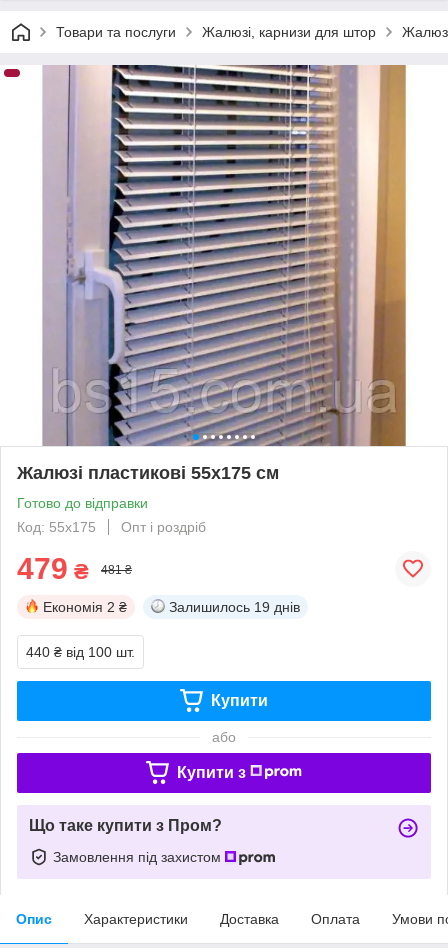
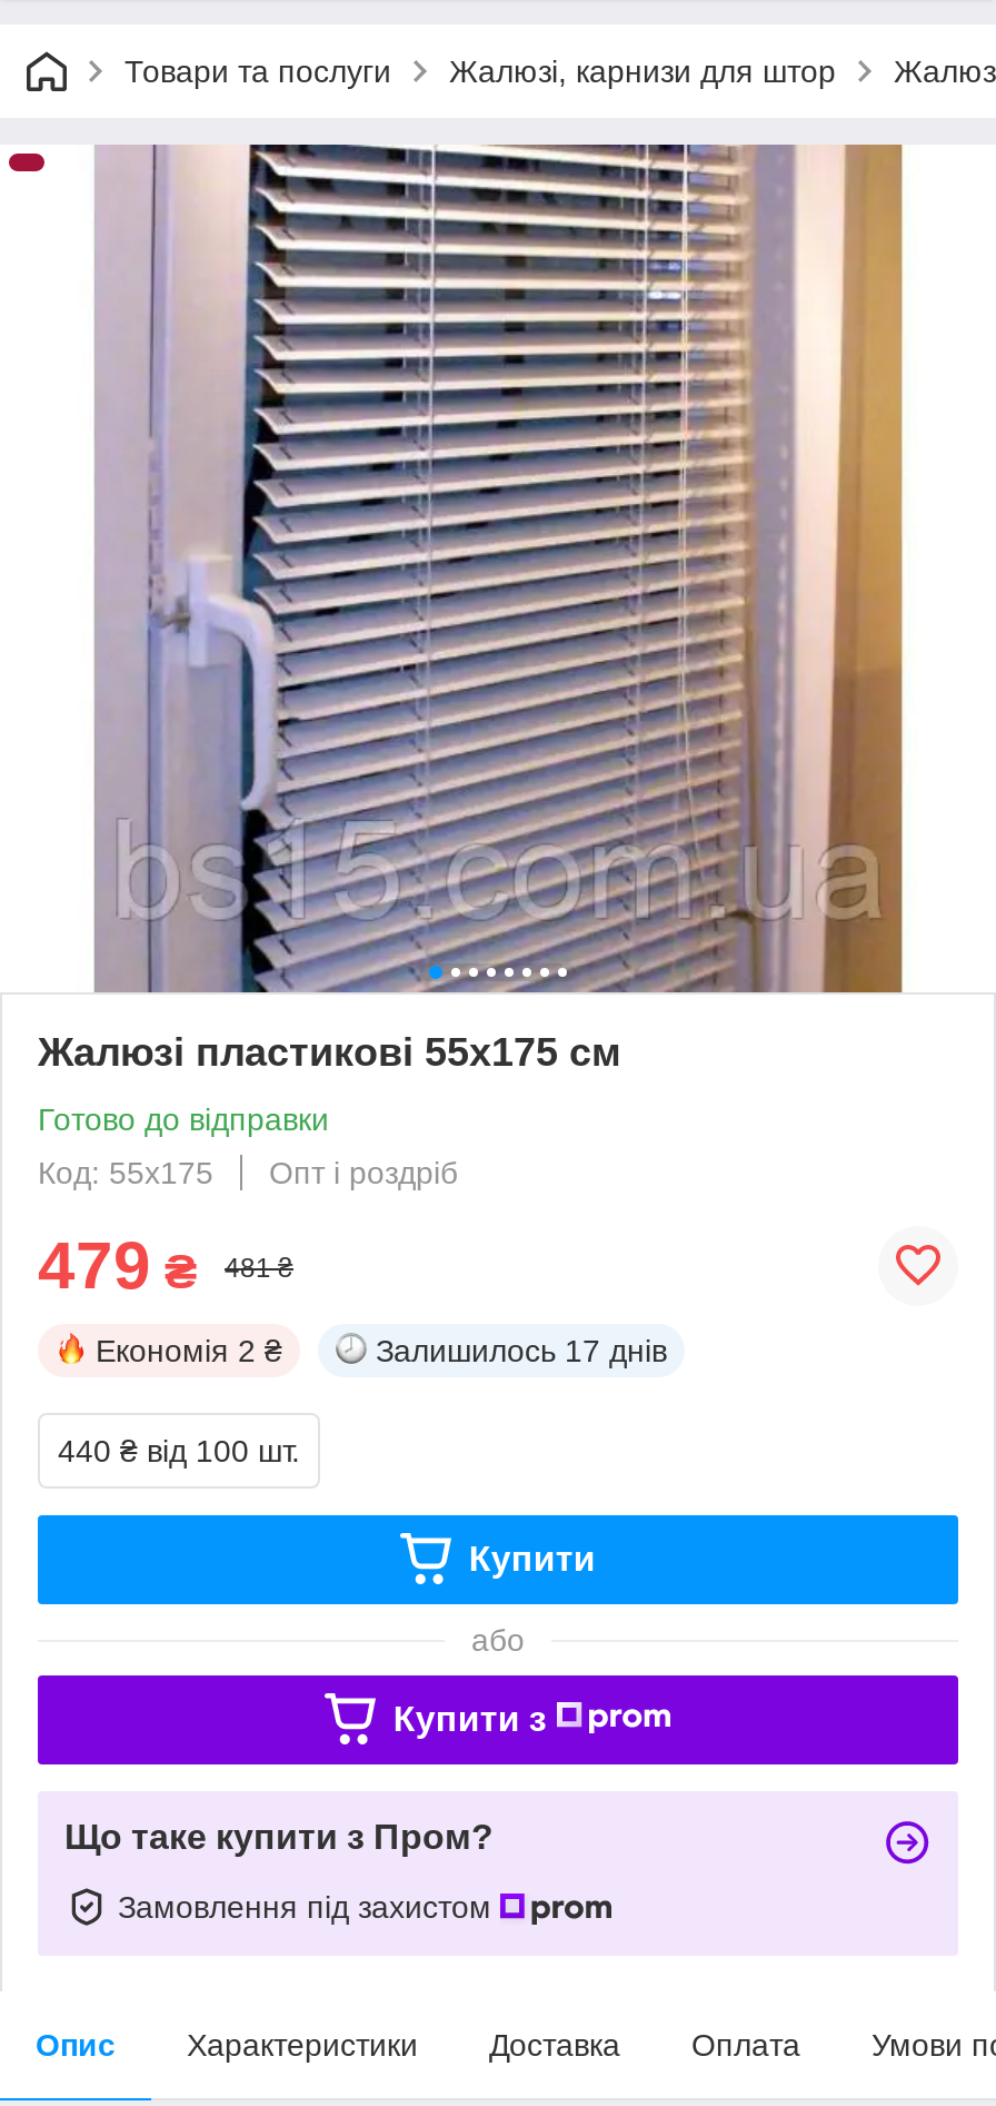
[169,599,300,615] Залишилось 19 днів -> [376,1332,667,1368] Залишилось 17 днів

